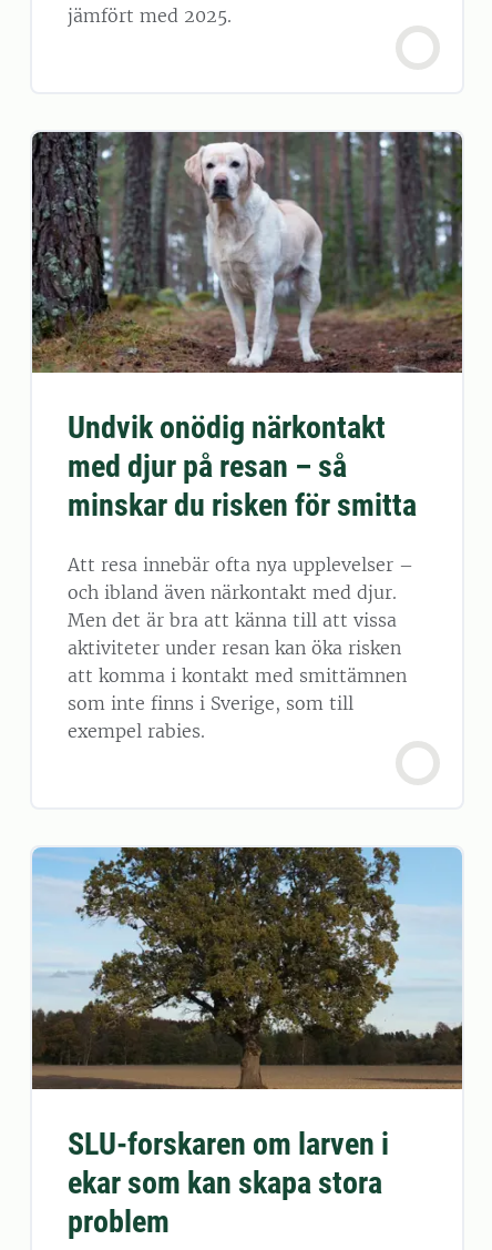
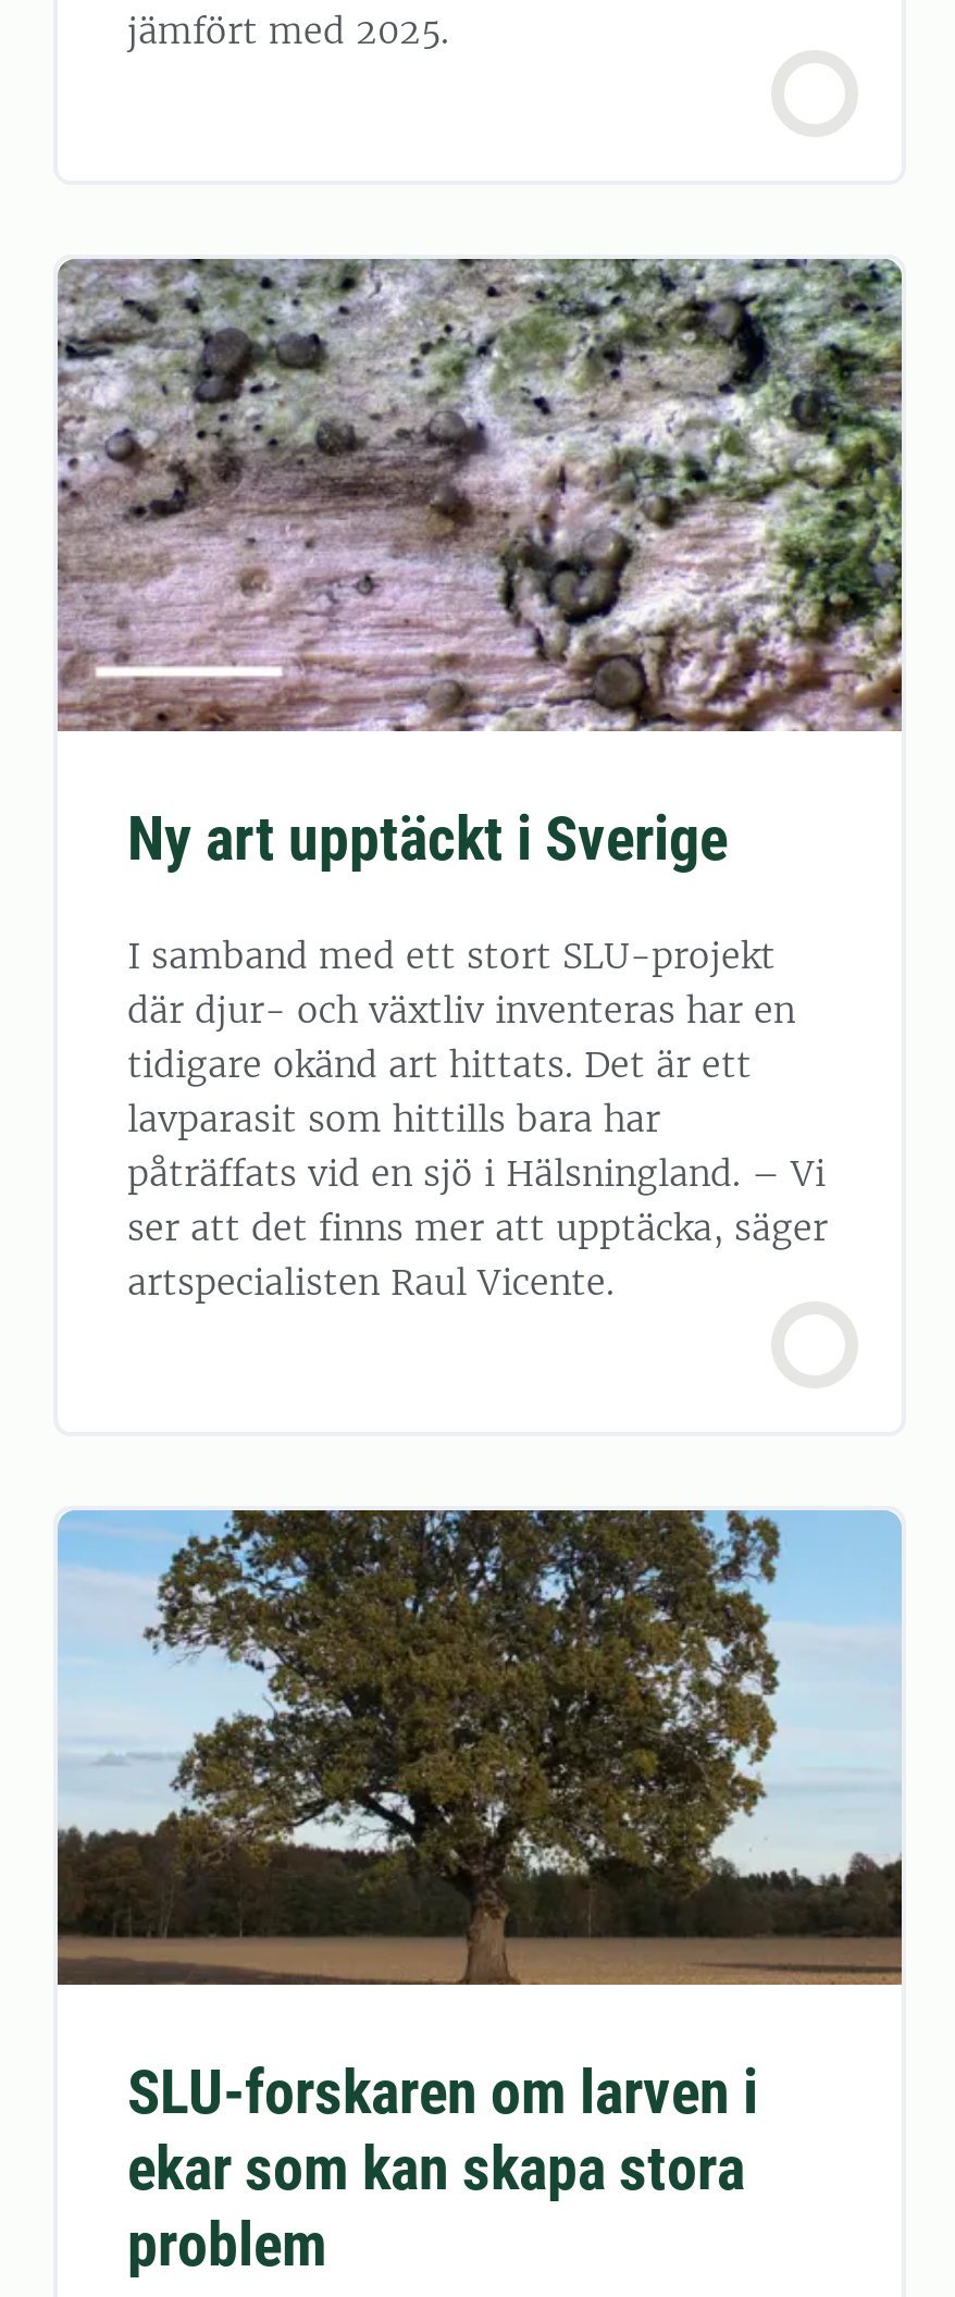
[32,132,462,524] [image] | Undvik onödig närkontakt | med djur på resan – så | minskar du risken för smitta -> [58,259,902,875] [image] | Ny art upptäckt i Sverige
[68,554,413,742] Att resa innebär ofta nya upplevelser – | och ibland även närkontakt med djur. | Men det är bra att känna till att vissa | aktiviteter under resan kan öka risken | att komma i kontakt med smittämnen | som inte finns i Sverige, som till | exempel rabies. -> [127,934,828,1304] I samband med ett stort SLU-projekt | där djur- och växtliv inventeras har en | tidigare okänd art hittats. Det är ett | lavparasit som hittills bara har | påträffats vid en sjö i Hälsningland. – Vi | ser att det finns mer att upptäcka, säger | artspecialisten Raul Vicente.

